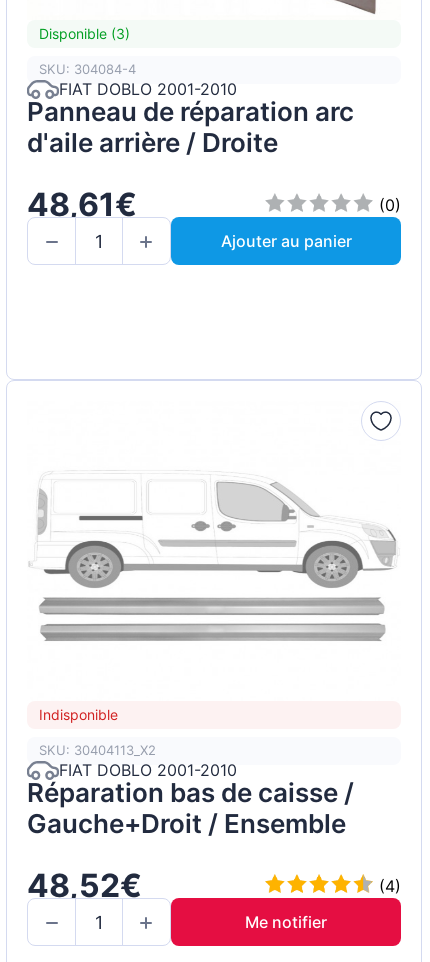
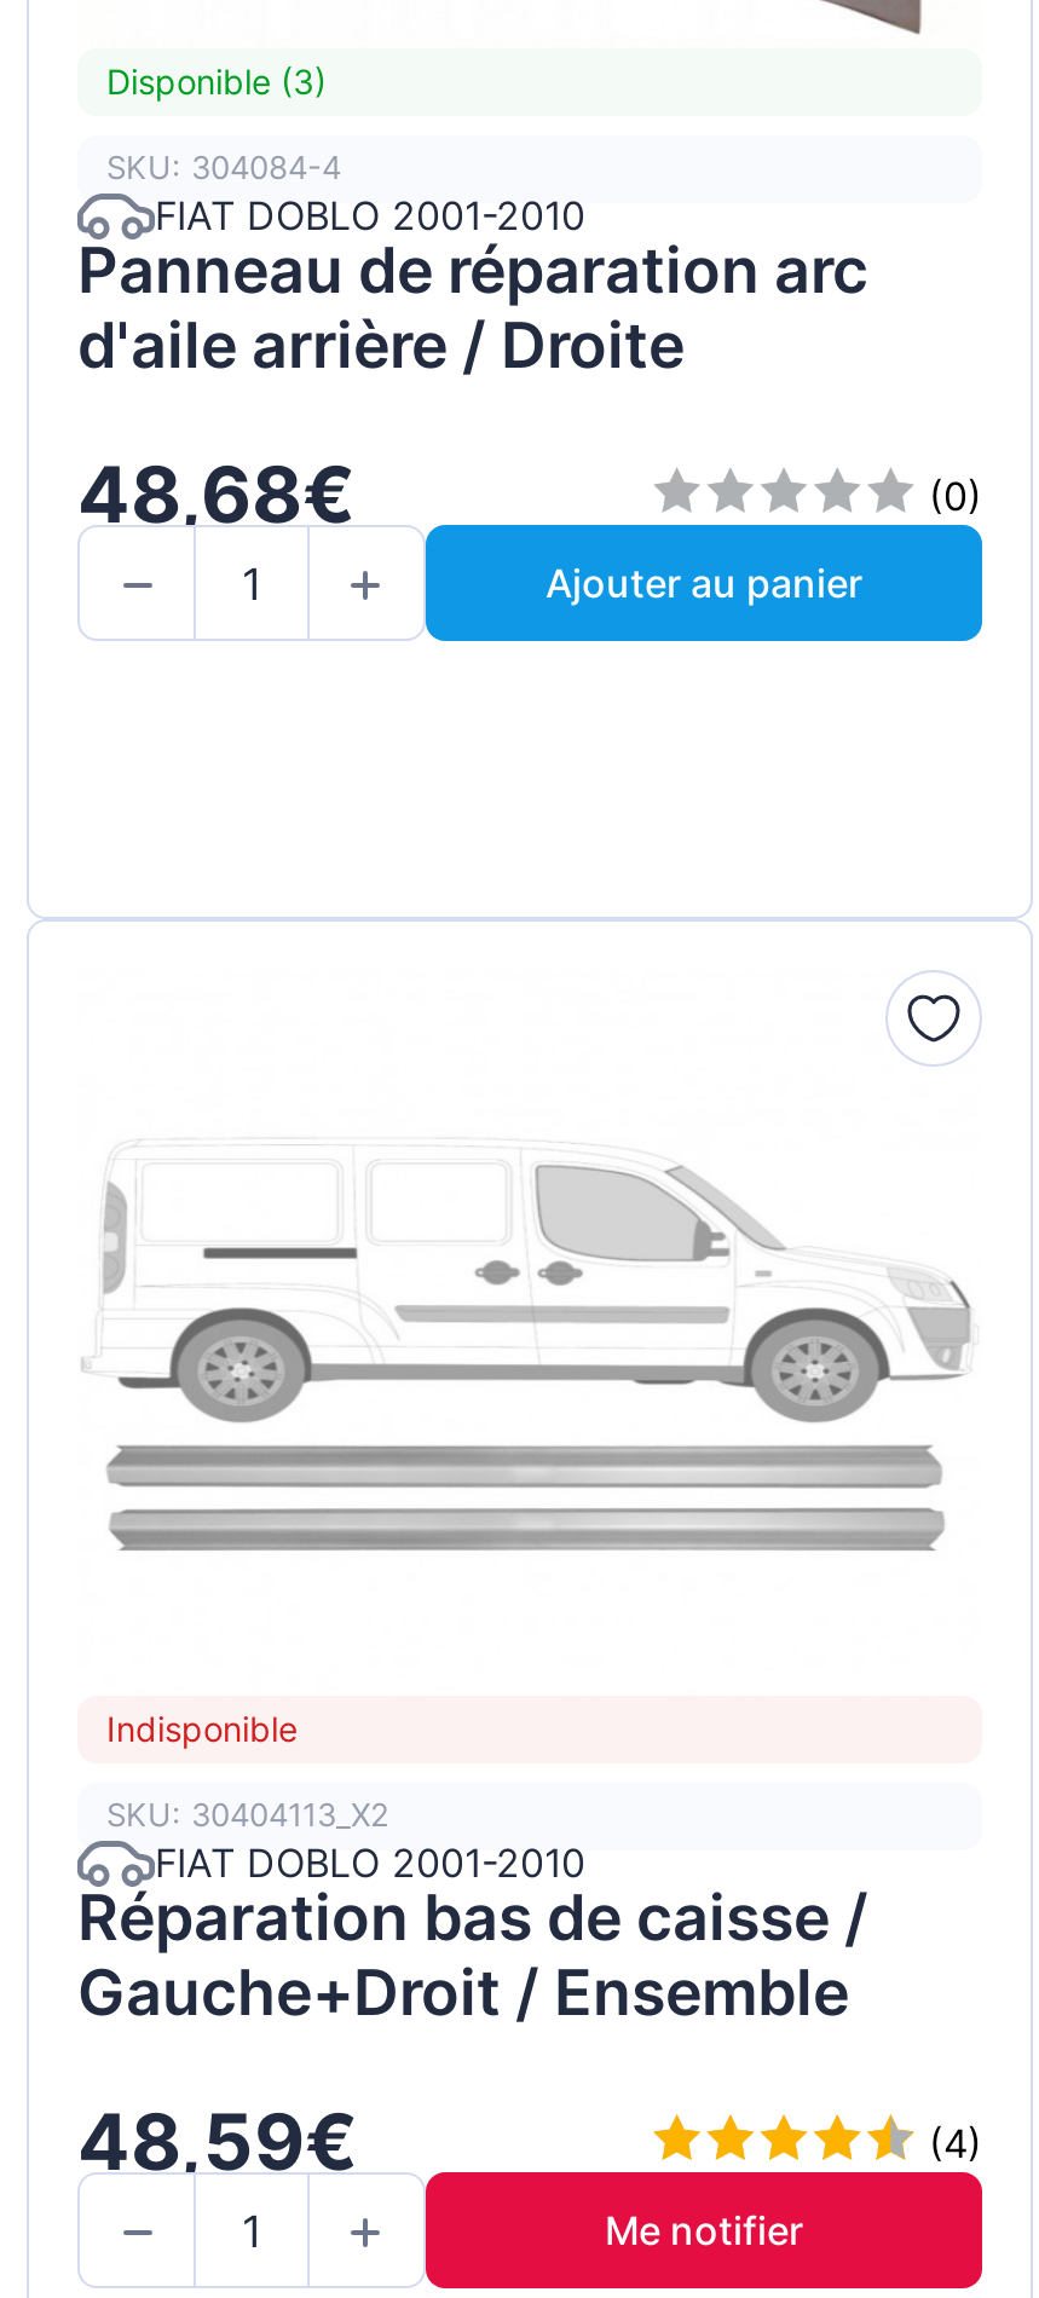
[27,185,137,224] 48,61€ -> [77,447,356,541] 48,68€
[27,866,142,905] 48,52€ -> [77,2094,358,2189] 48,59€

